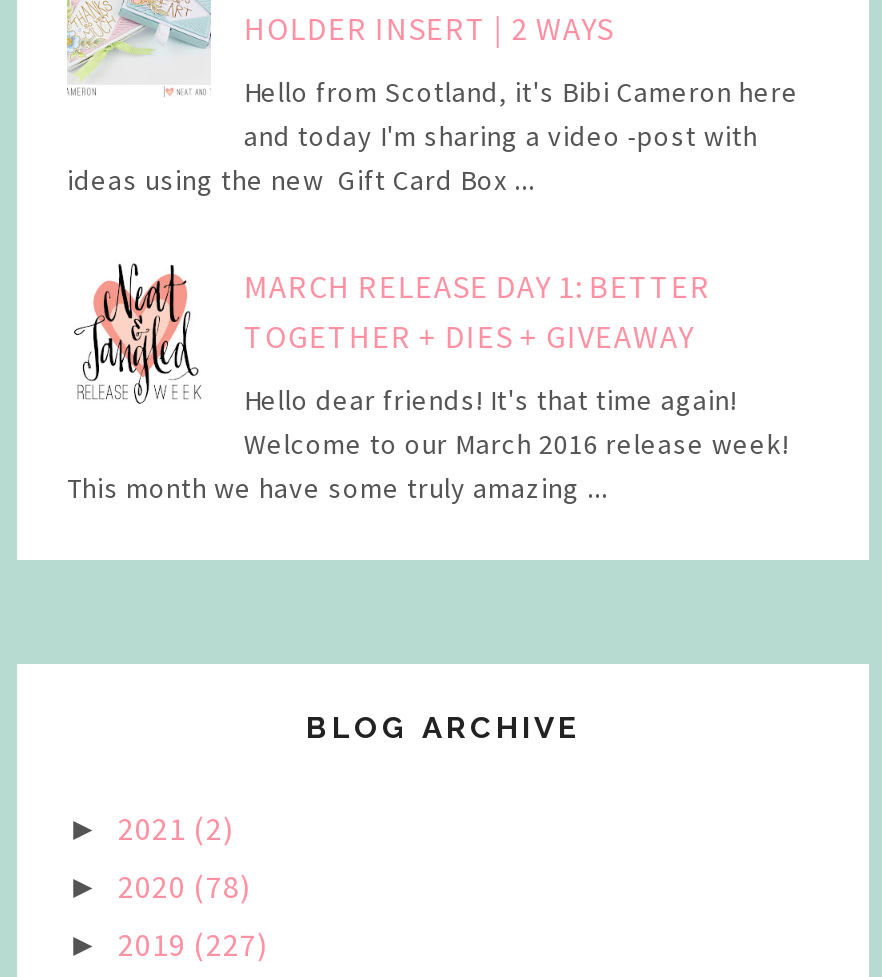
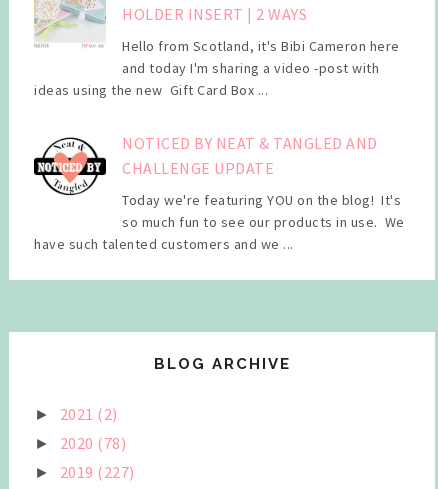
[65,262,796,507] [image] | Hello dear friends! It's that time again! | Welcome to our March 2016 release week! | This month we have some truly amazing ... -> [33,132,405,253] [image] | Today we're featuring YOU on the blog! It's | so much fun to see our products in use. We | have such talented customers and we ...
[244,266,711,356] MARCH RELEASE DAY 1: BETTER | TOGETHER + DIES + GIVEAWAY -> [122,133,378,178] NOTICED BY NEAT & TANGLED AND | CHALLENGE UPDATE

